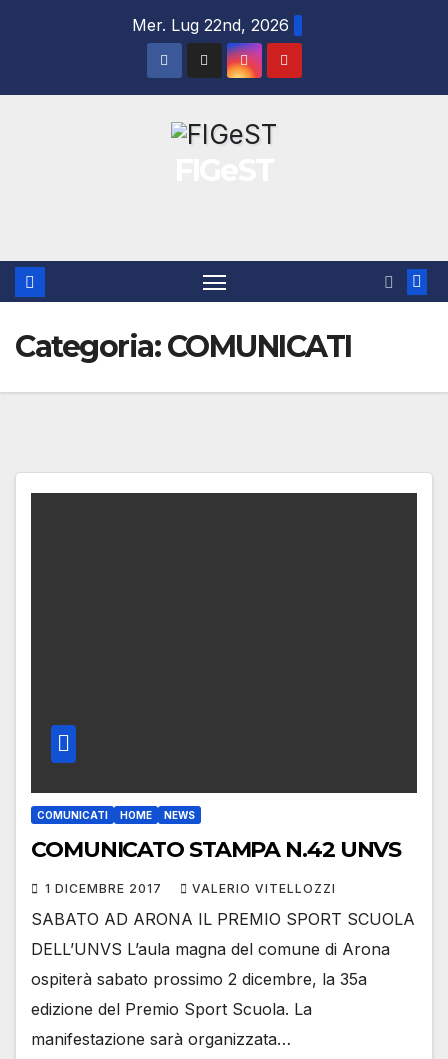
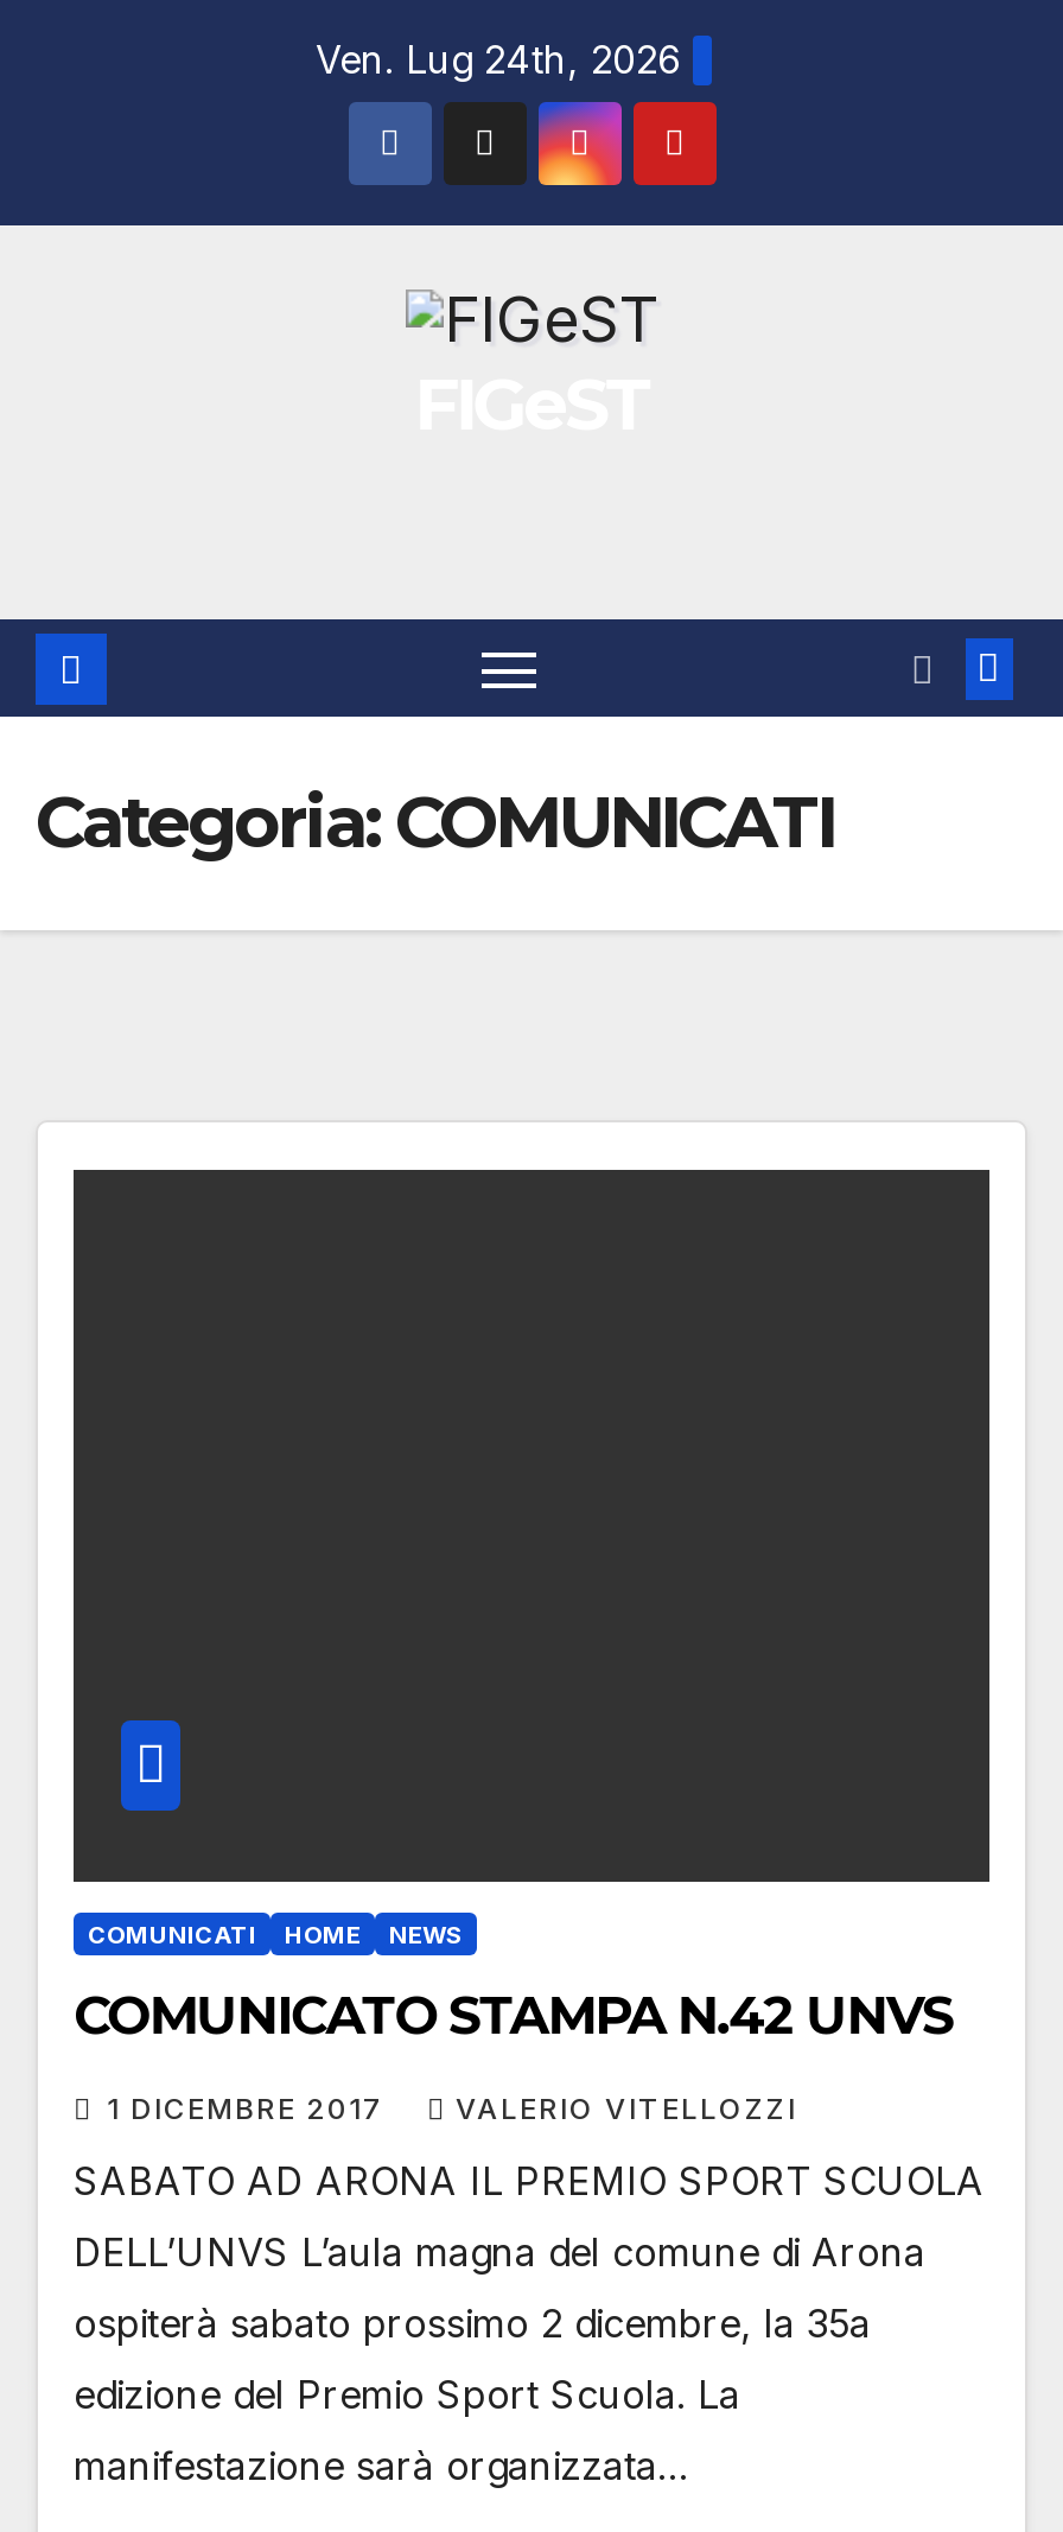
[131,15,288,35] Mer. Lug 22nd, 2026 -> [316,36,681,83] Ven. Lug 24th, 2026

